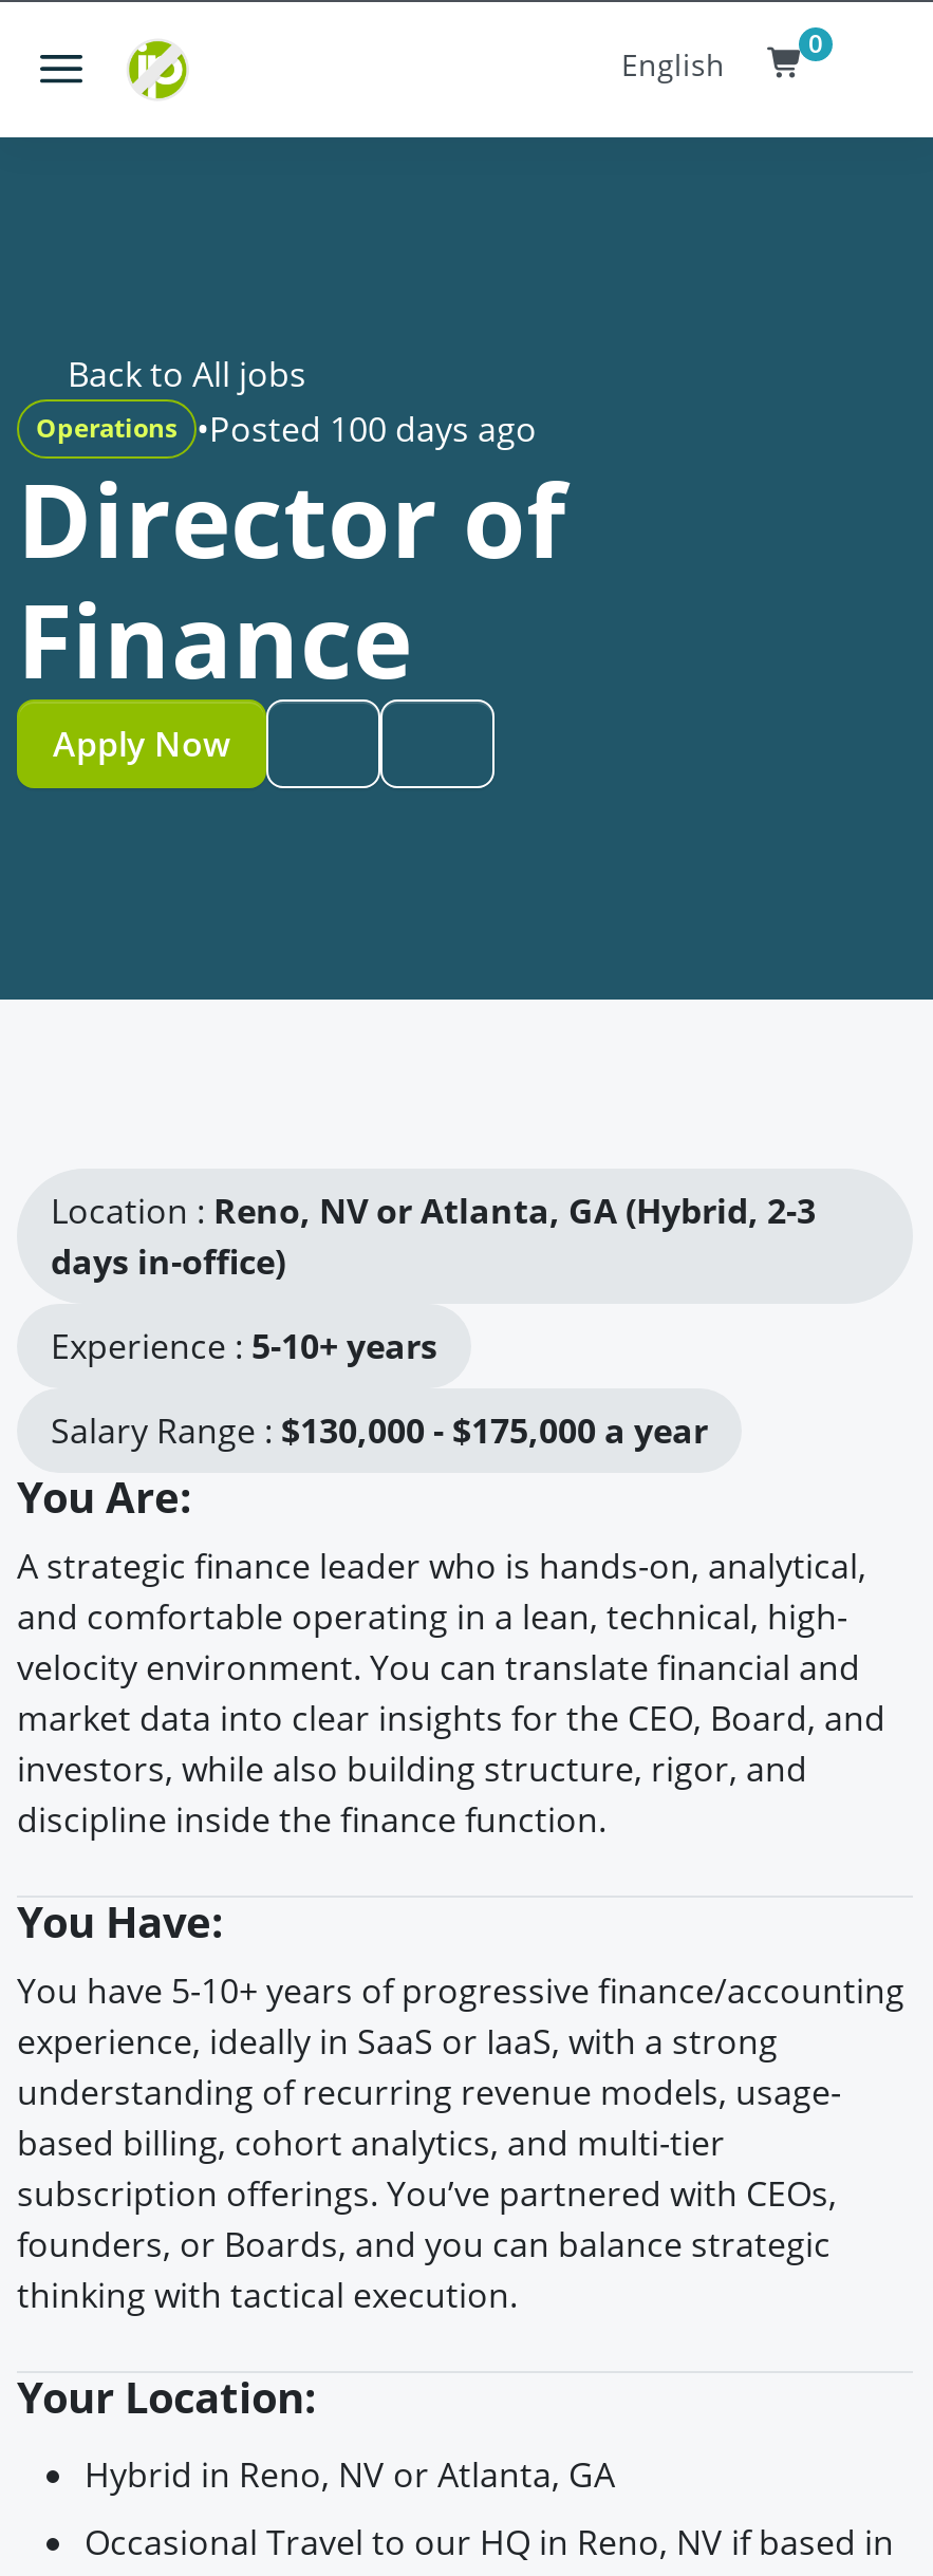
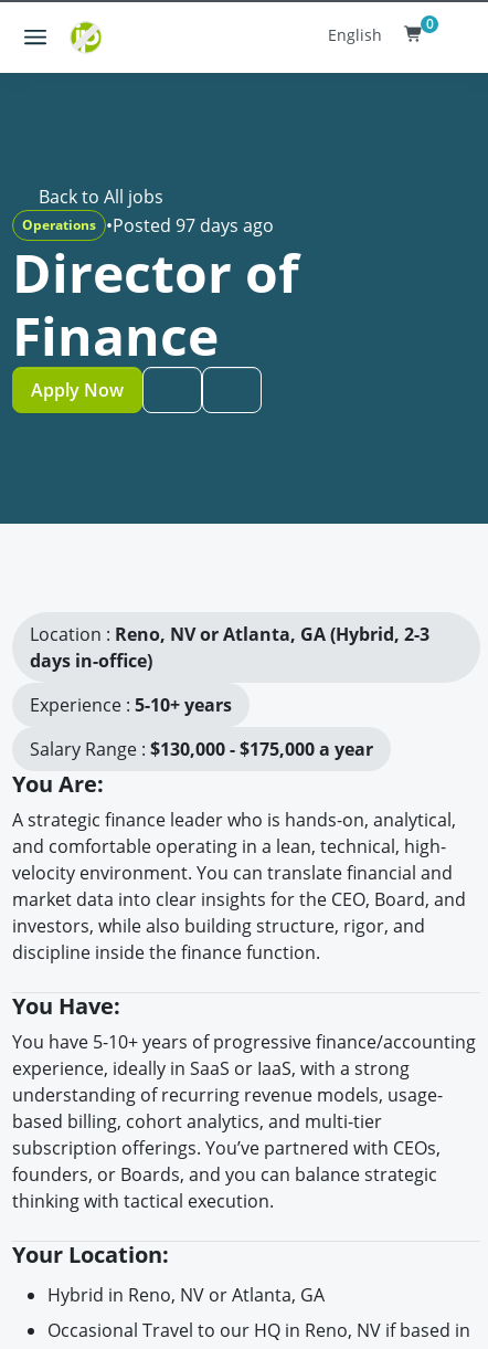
[36,406,537,452] Operations •Posted 100 days ago -> [22,213,274,238] Operations •Posted 97 days ago

